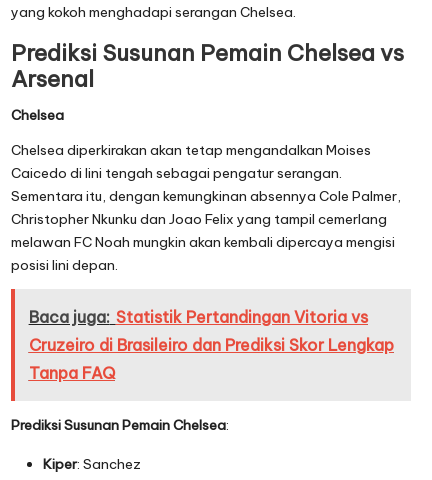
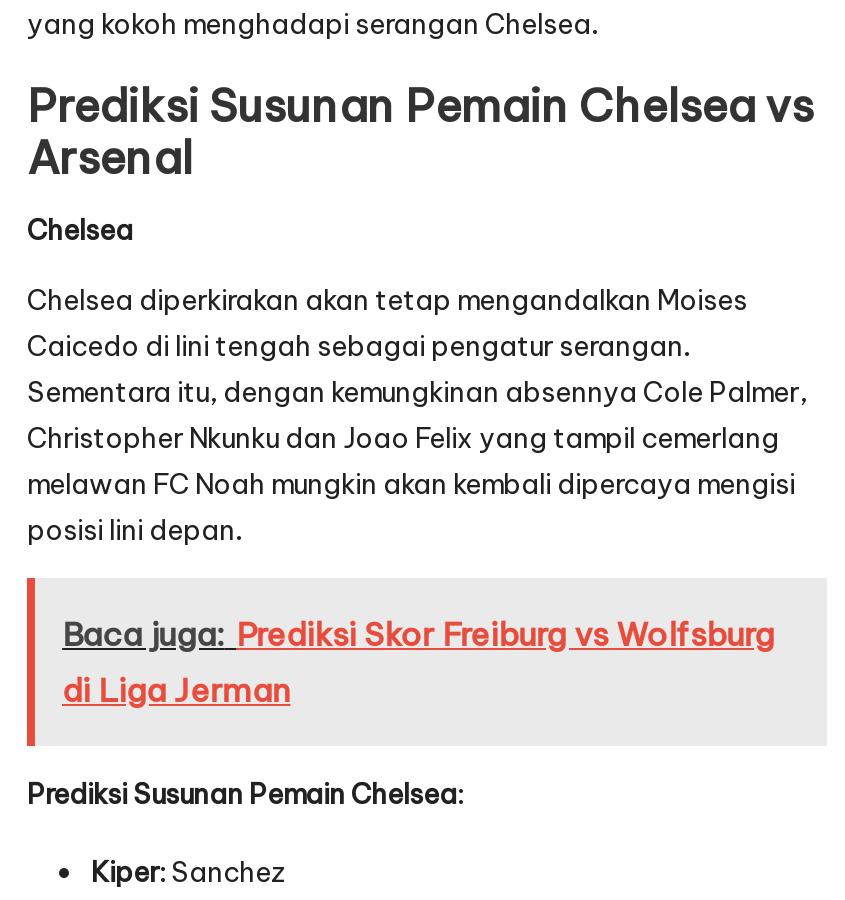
[29,307,394,383] Baca juga: Statistik Pertandingan Vitoria vs | Cruzeiro di Brasileiro dan Prediksi Skor Lengkap | Tanpa FAQ -> [62,614,774,710] Baca juga: Prediksi Skor Freiburg vs Wolfsburg | di Liga Jerman

